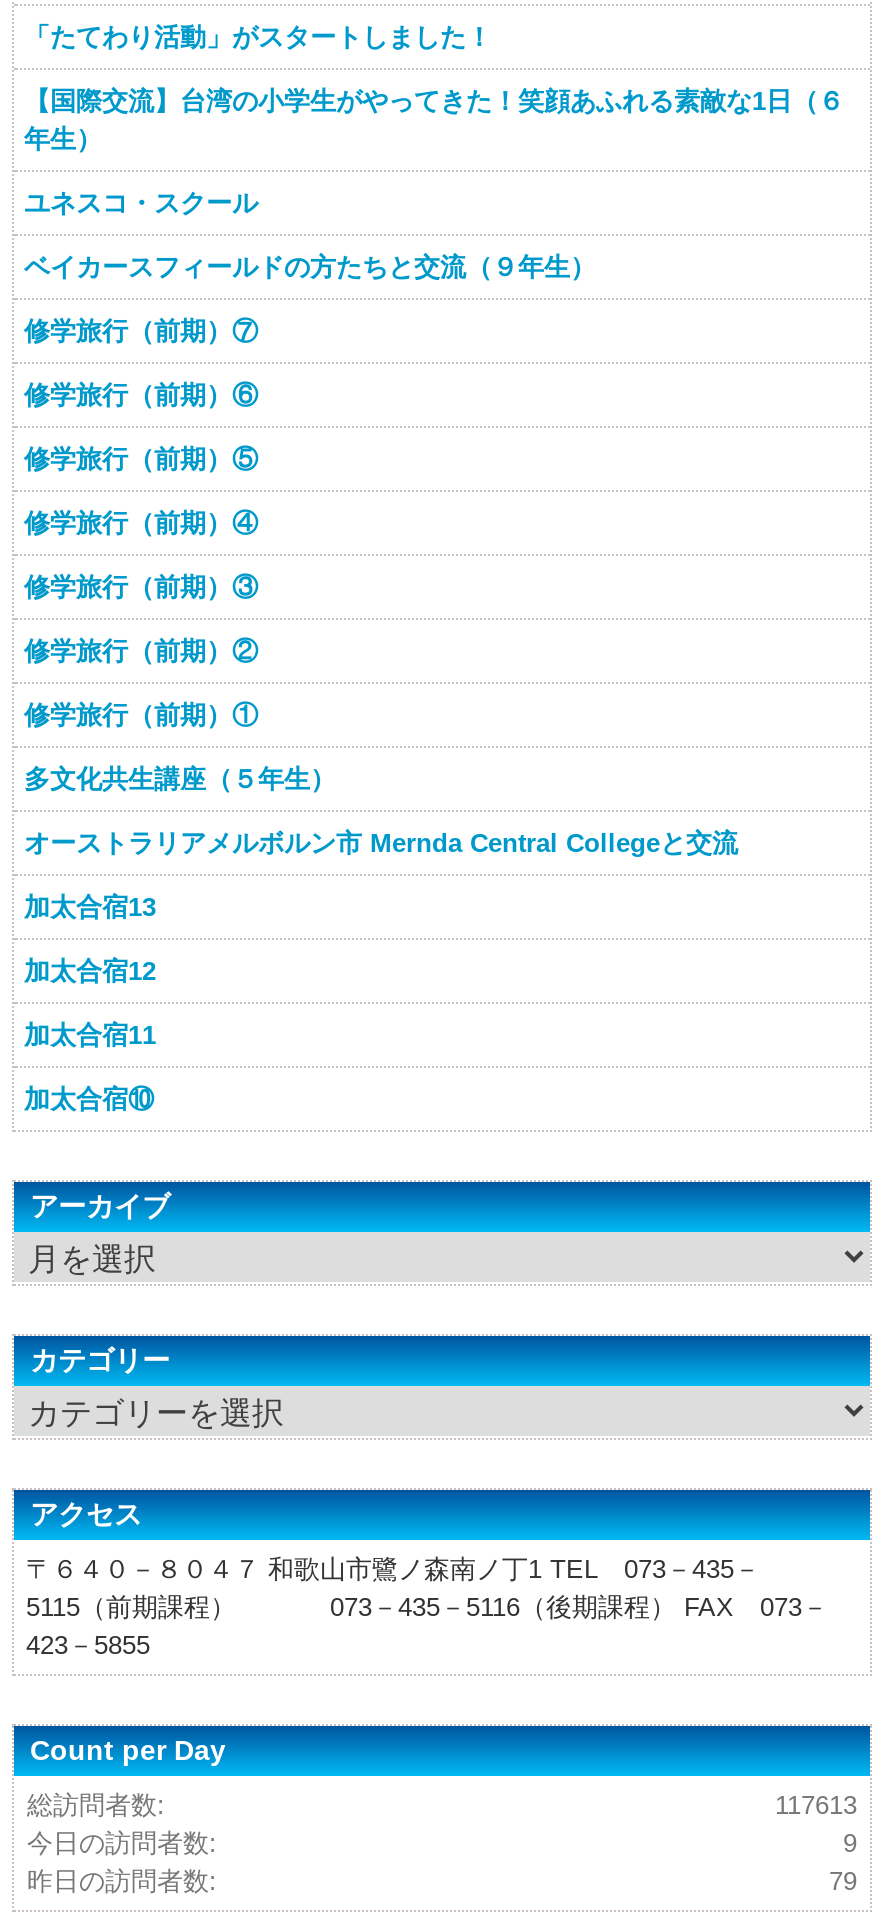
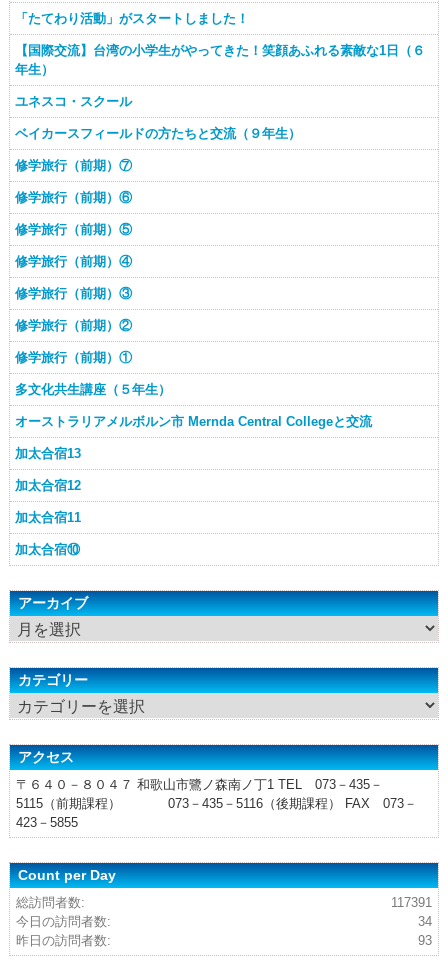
[775,1790,857,1820] 117613 -> [390,895,431,910] 117391
[843,1828,857,1858] 9 -> [417,914,431,929] 34
[829,1866,857,1896] 79 -> [417,933,431,948] 93

